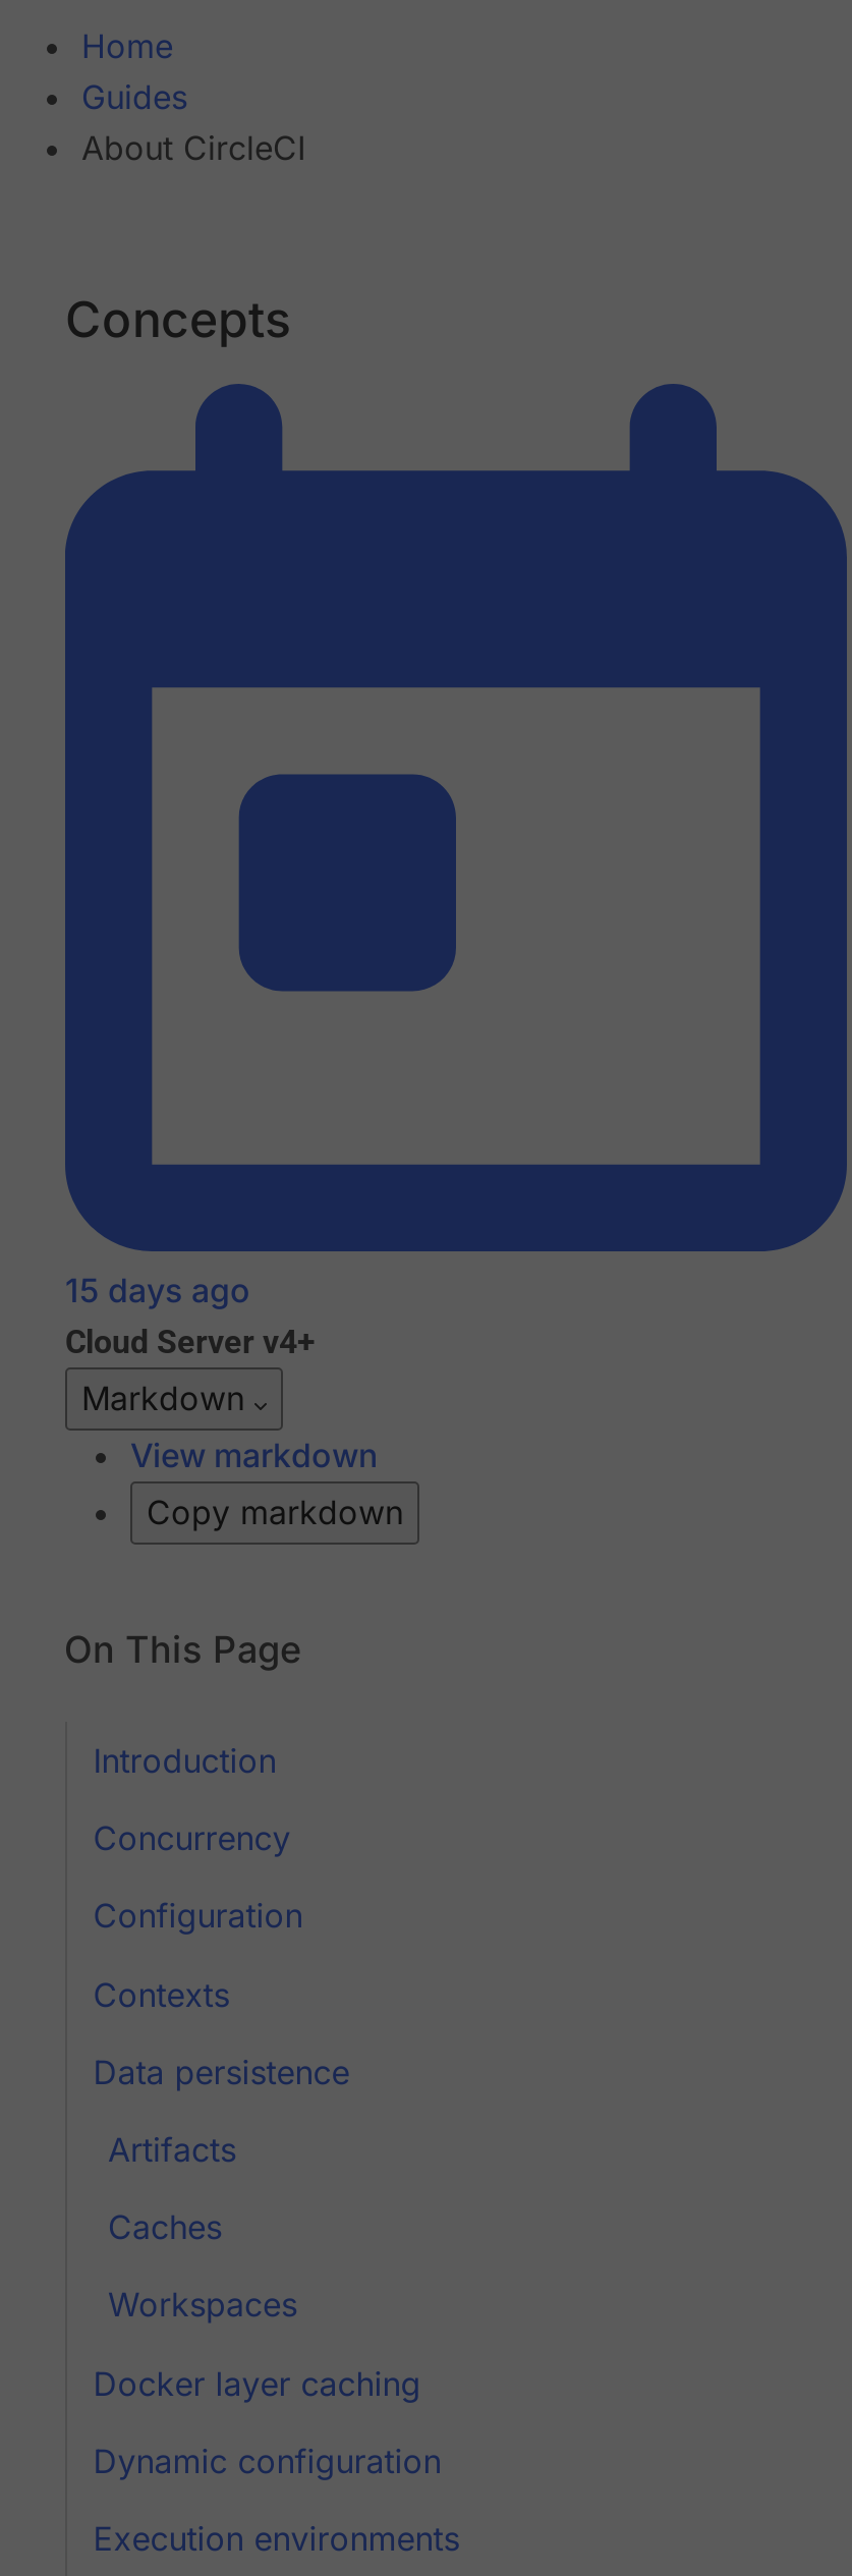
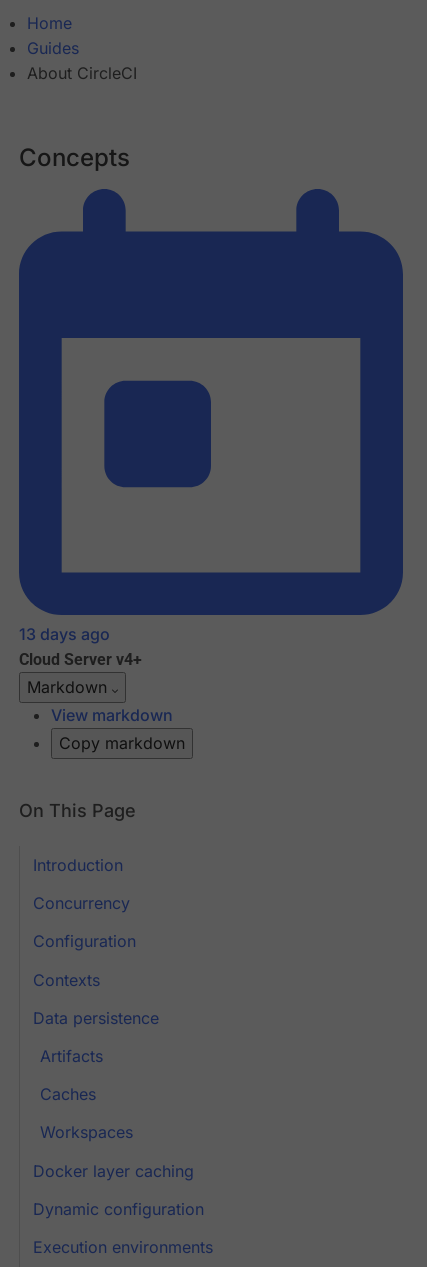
[65,1271,250,1311] 15 days ago -> [19,624,110,644] 13 days ago

